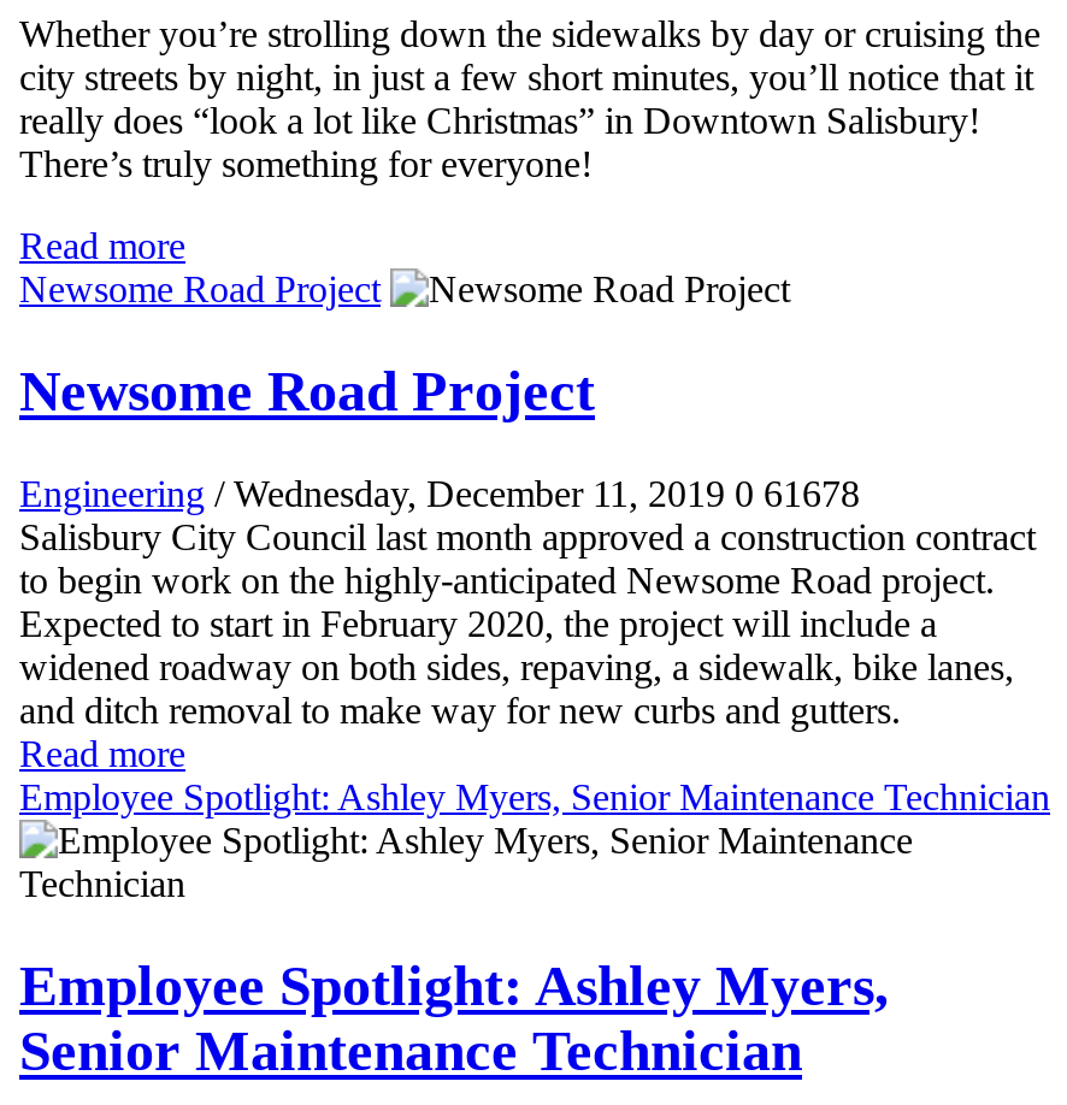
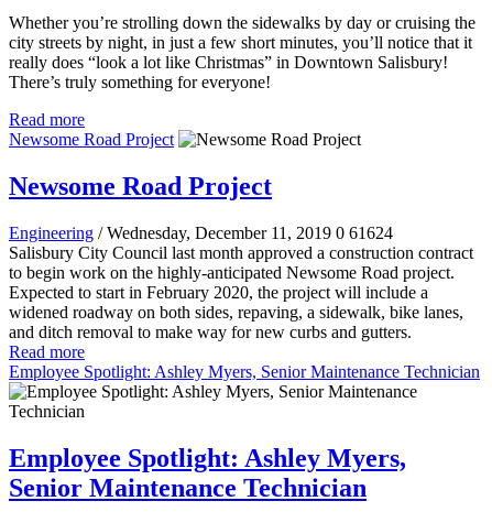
[19,473,860,513] Engineering / Wednesday, December 11, 2019 0 61678 -> [9,224,393,243] Engineering / Wednesday, December 11, 2019 0 61624

